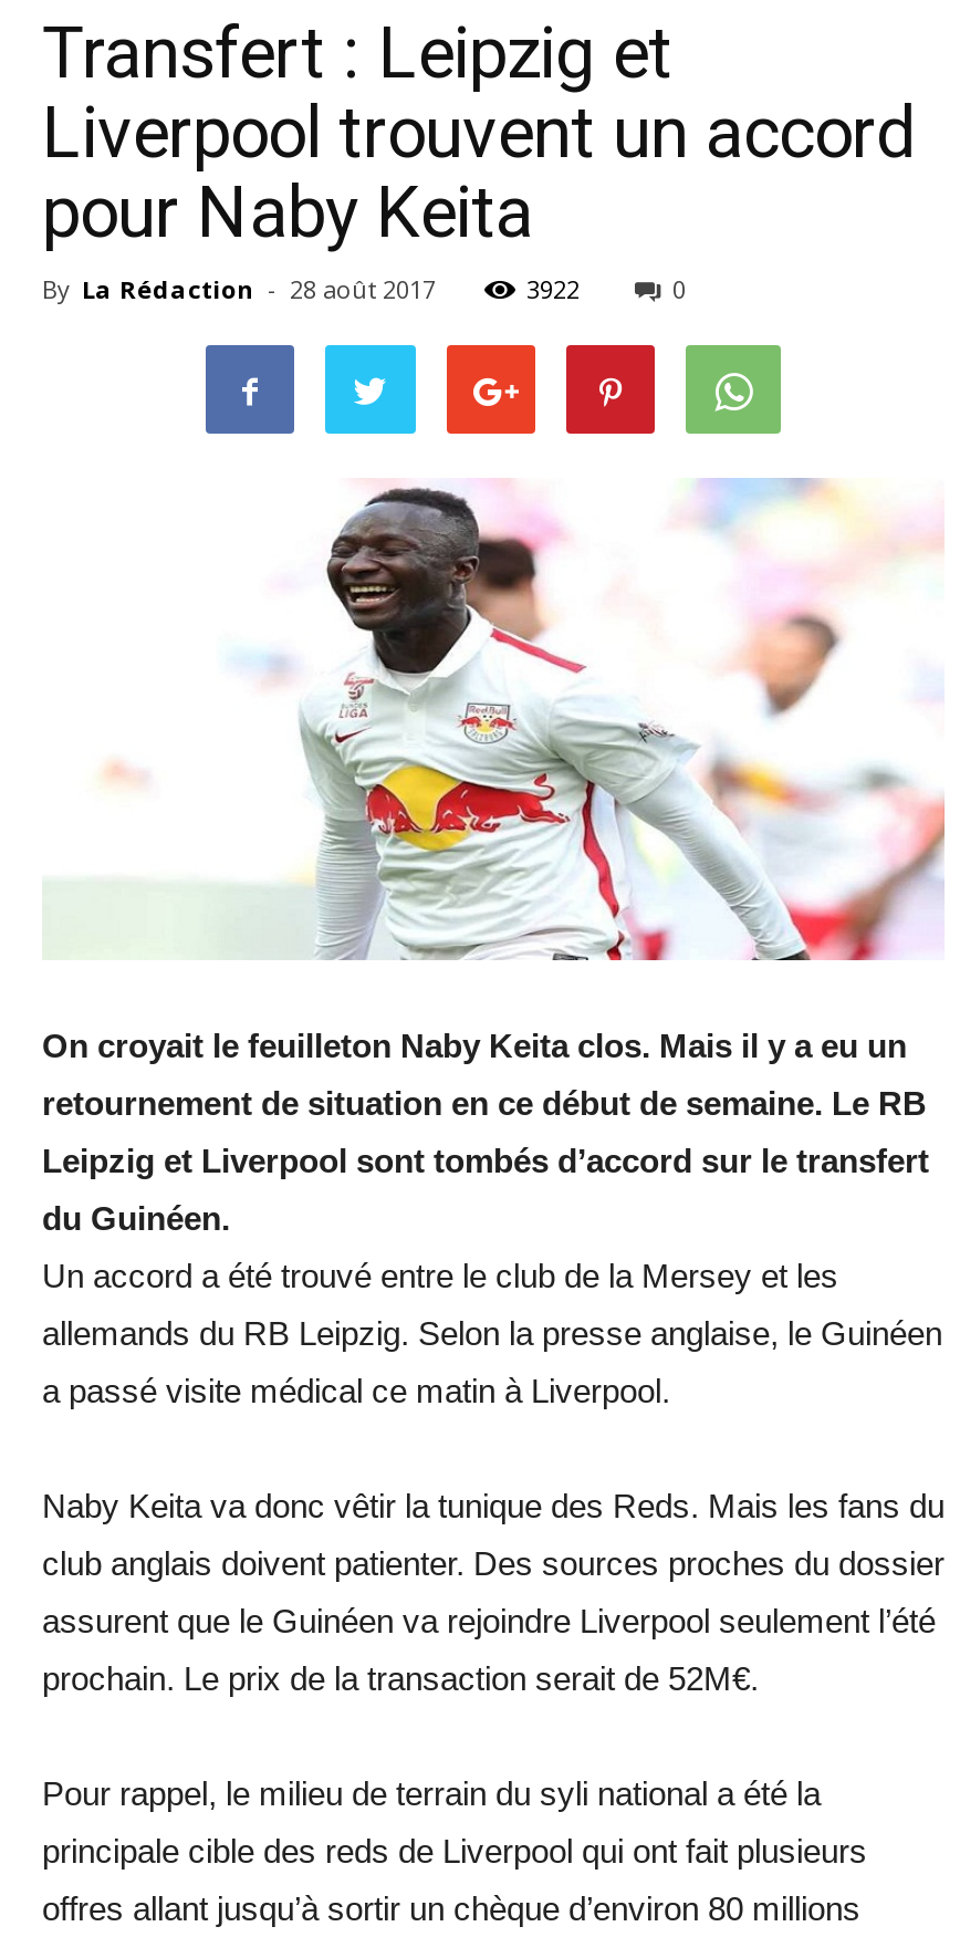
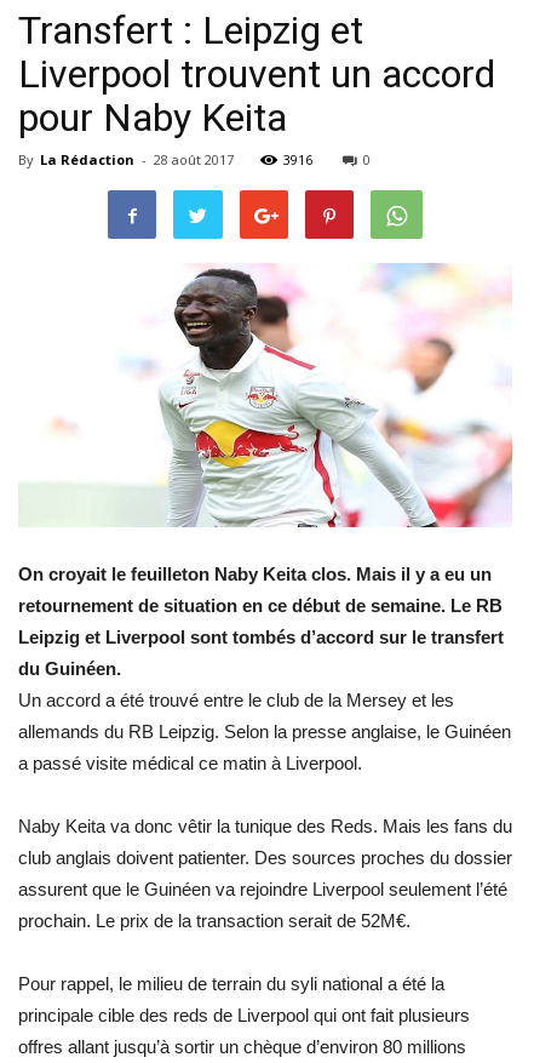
[526,272,580,305] 3922 -> [283,150,312,168] 3916

